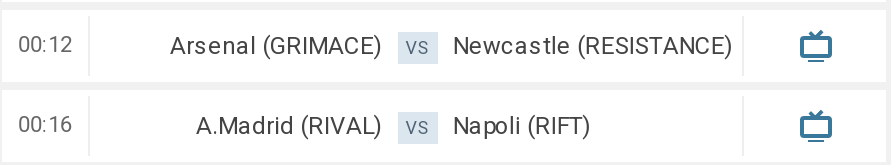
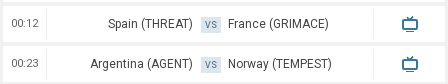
[170,33,382,61] Arsenal (GRIMACE) -> [108,17,193,31] Spain (THREAT)
[453,33,733,61] Newcastle (RESISTANCE) -> [228,17,329,31] France (GRIMACE)
[18,113,382,141] 00:16 | A.Madrid (RIVAL) -> [11,57,193,71] 00:23 | Argentina (AGENT)
[453,113,591,141] Napoli (RIFT) -> [228,57,332,71] Norway (TEMPEST)

